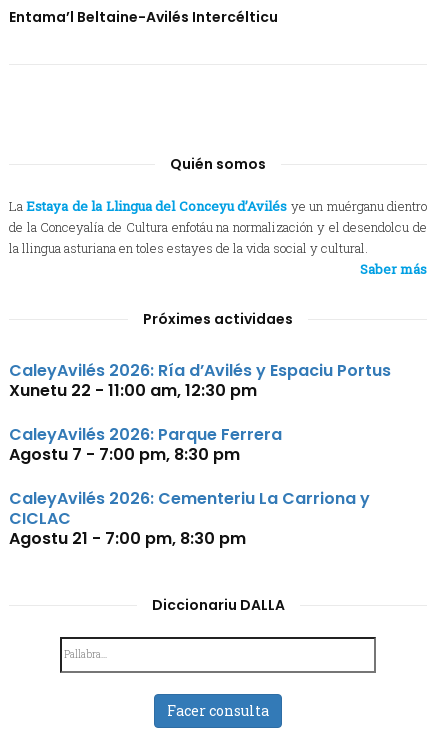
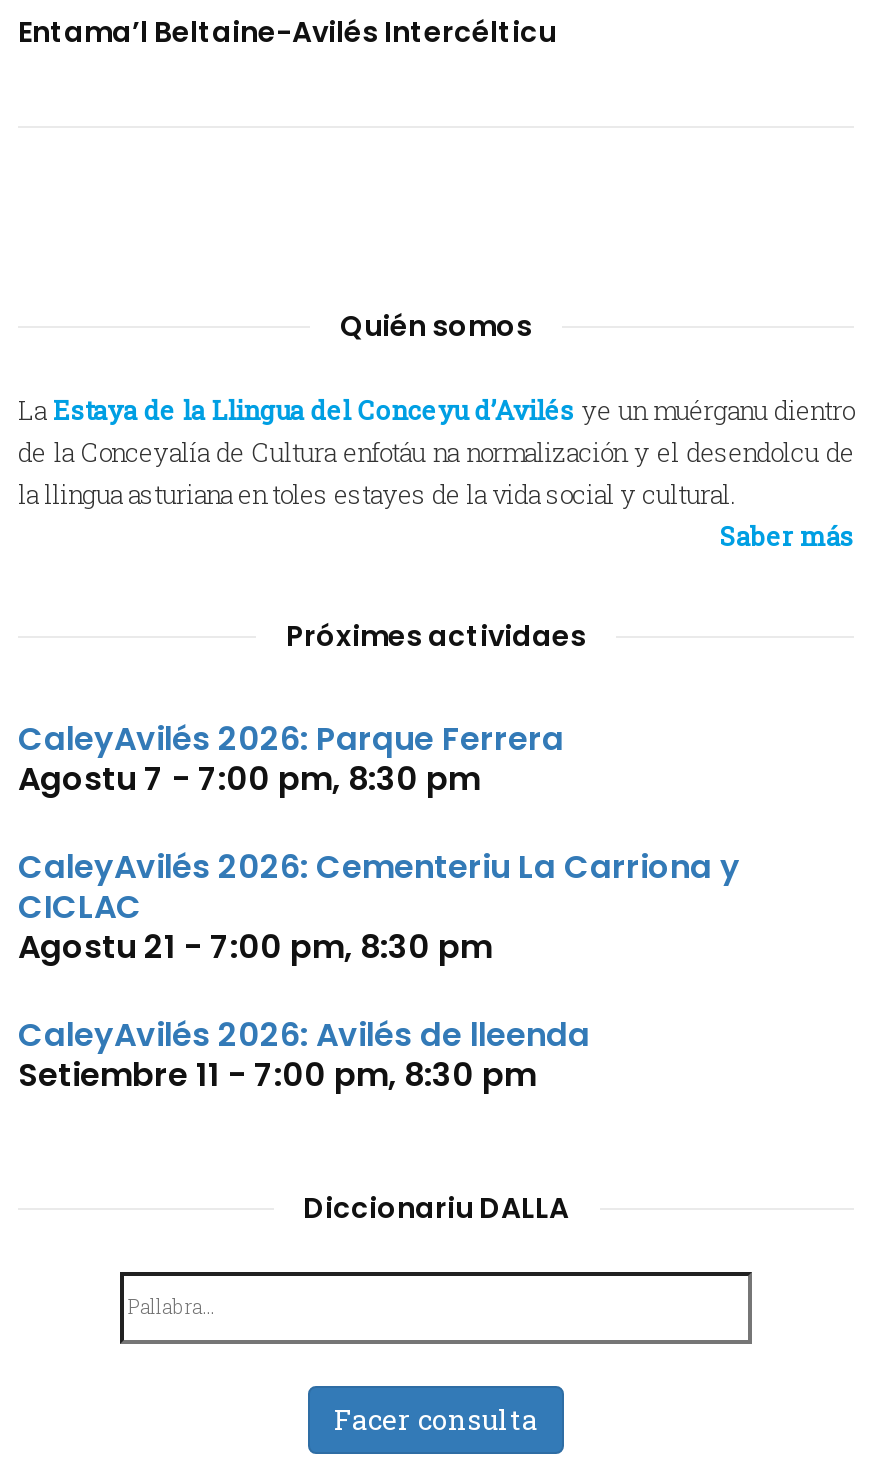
[9,359,391,402] CaleyAvilés 2026: Ría d’Avilés y Espaciu Portus | Xunetu 22 - 11:00 am, 12:30 pm -> none
moved [9,423,370,550] -> [18,716,740,970]: CaleyAvilés 2026: Parque Ferrera | Agostu 7 - 7:00 pm, 8:30 pm | CaleyAvilés 2026: Cementeriu La Carriona y | CICLAC | Agostu 21 - 7:00 pm, 8:30 pm
none -> [18,1012,590,1098] CaleyAvilés 2026: Avilés de lleenda | Setiembre 11 - 7:00 pm, 8:30 pm

